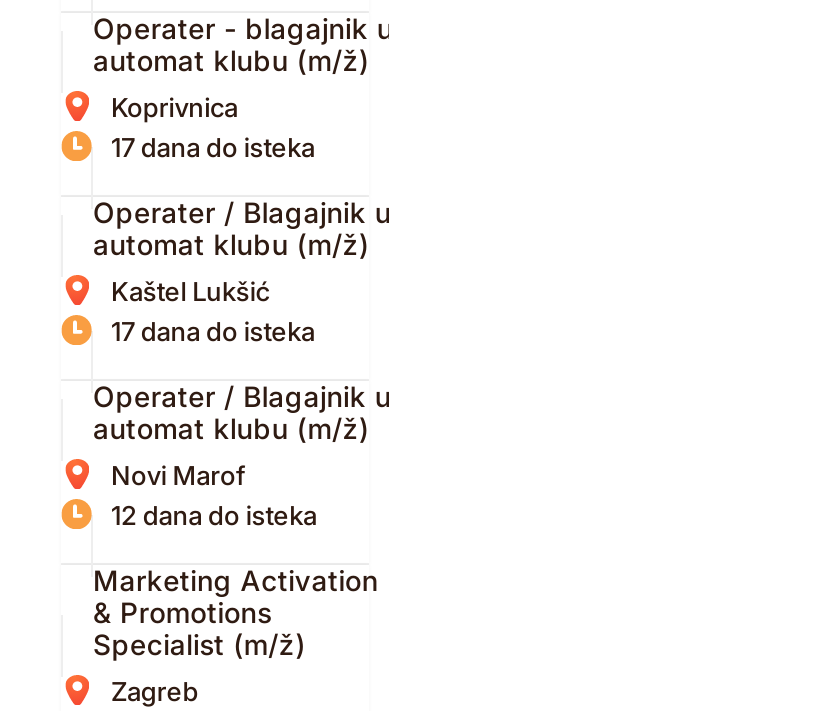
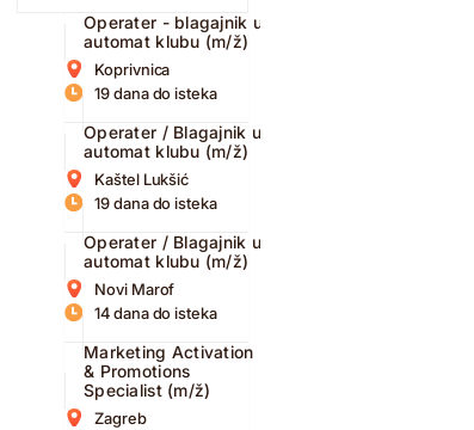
[111,131,315,163] 17 dana do isteka -> [94,84,217,103] 19 dana do isteka
[111,315,315,347] 17 dana do isteka -> [94,194,217,213] 19 dana do isteka
[111,499,317,531] 12 dana do isteka -> [94,304,217,323] 14 dana do isteka

